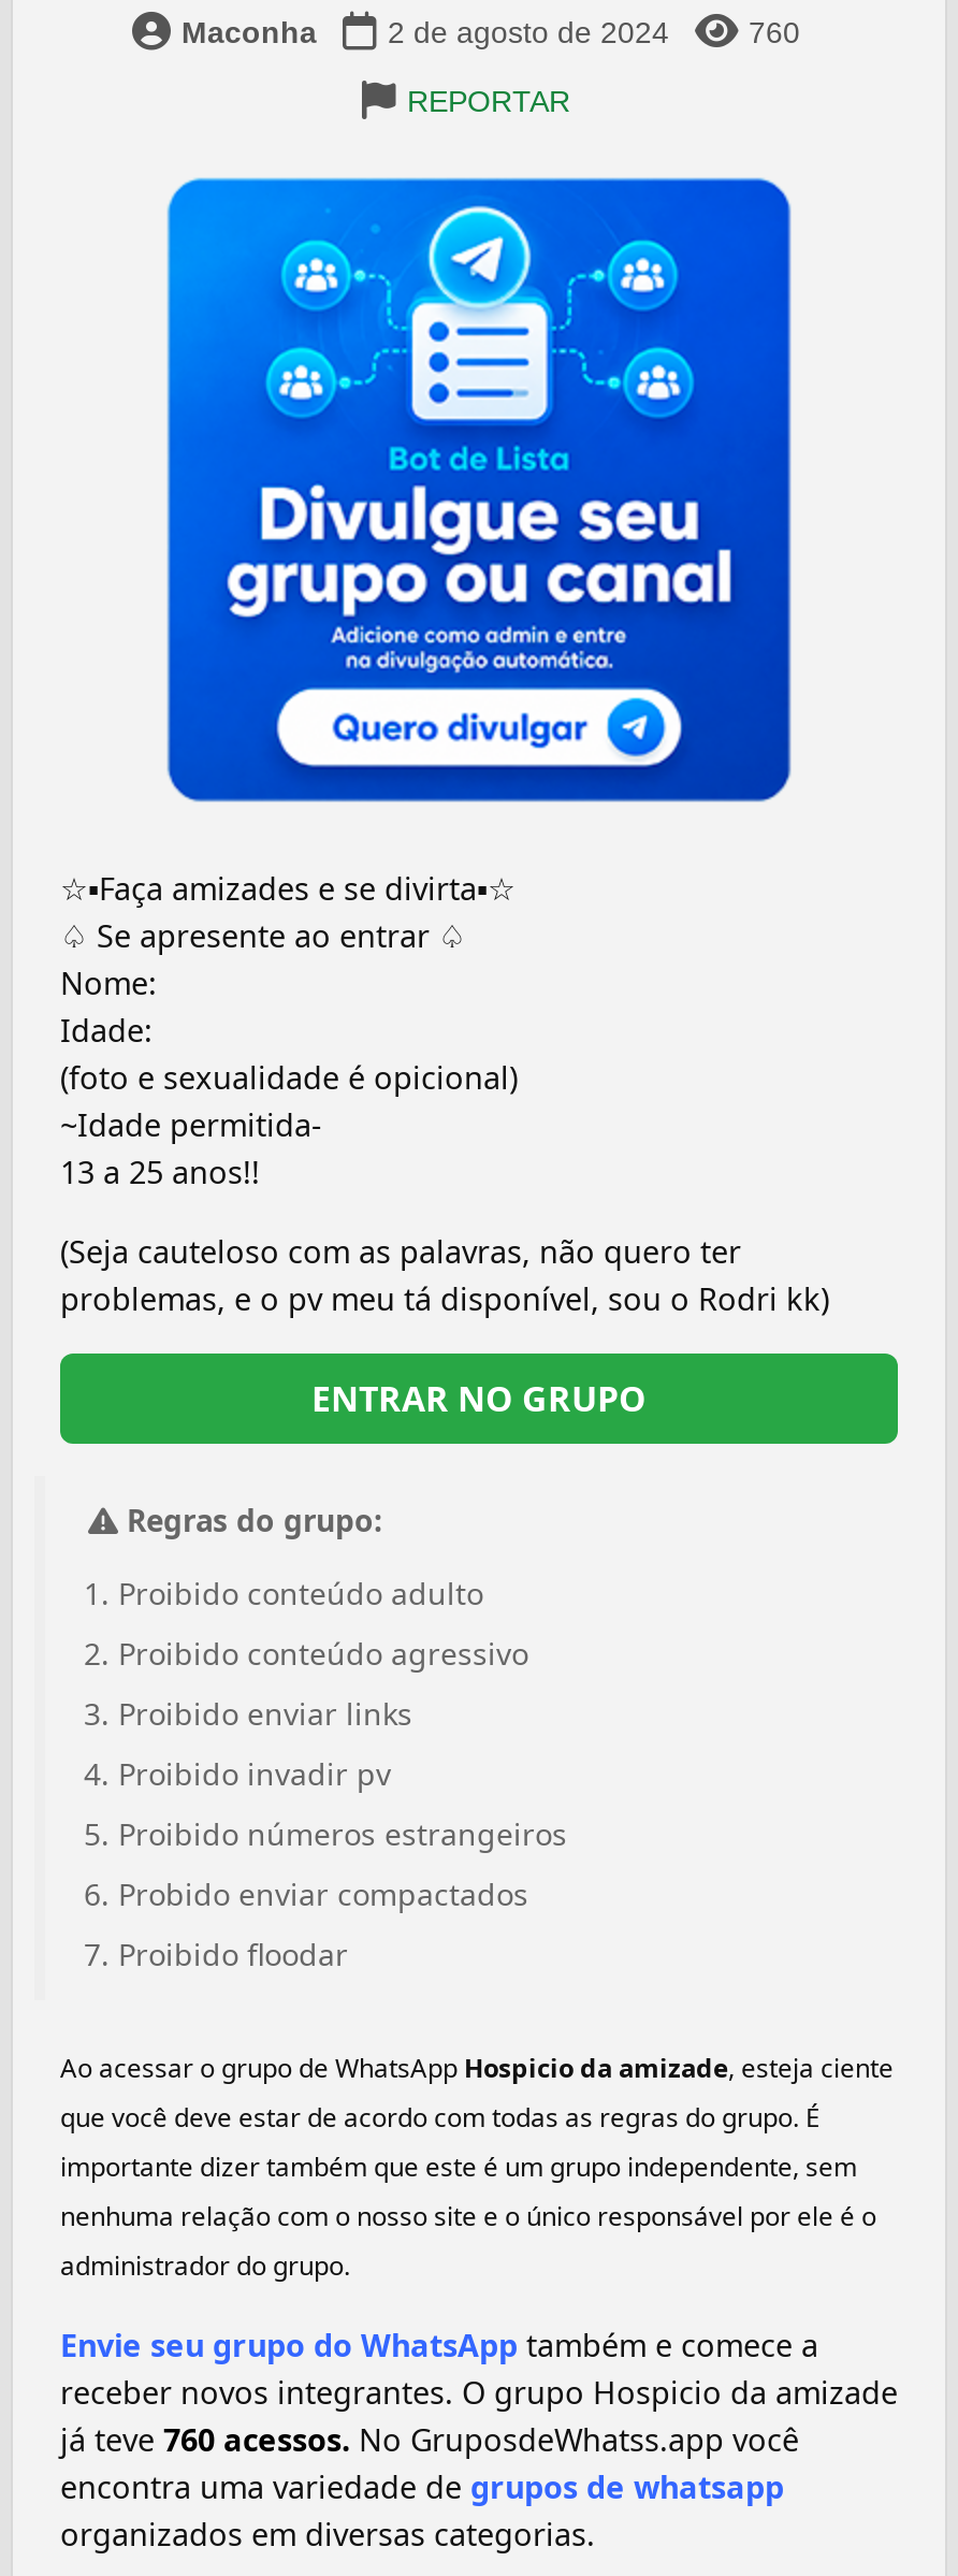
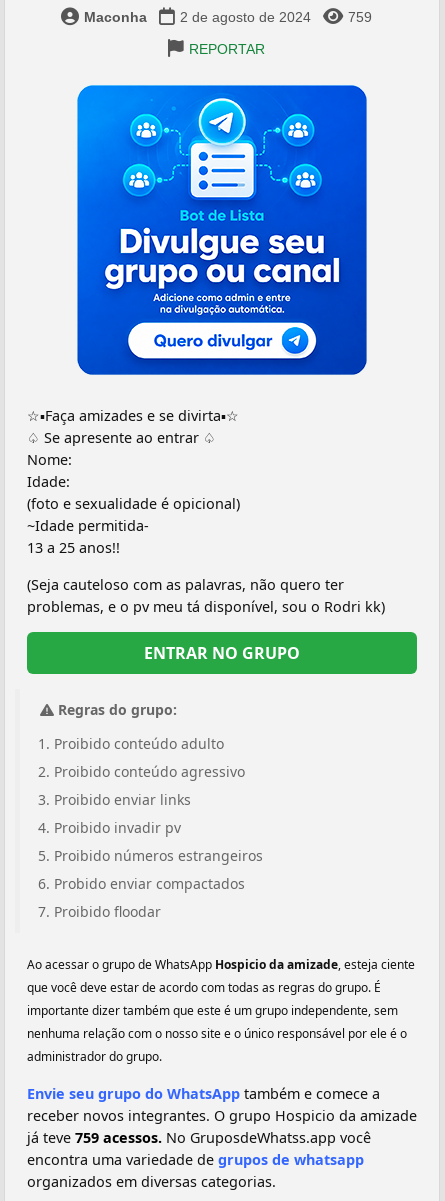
[749,15,800,49] 760 -> [347,9,371,25] 759
[60,2418,799,2459] já teve 760 acessos. No GruposdeWhatss.app você -> [27,1128,371,1147] já teve 759 acessos. No GruposdeWhatss.app você

